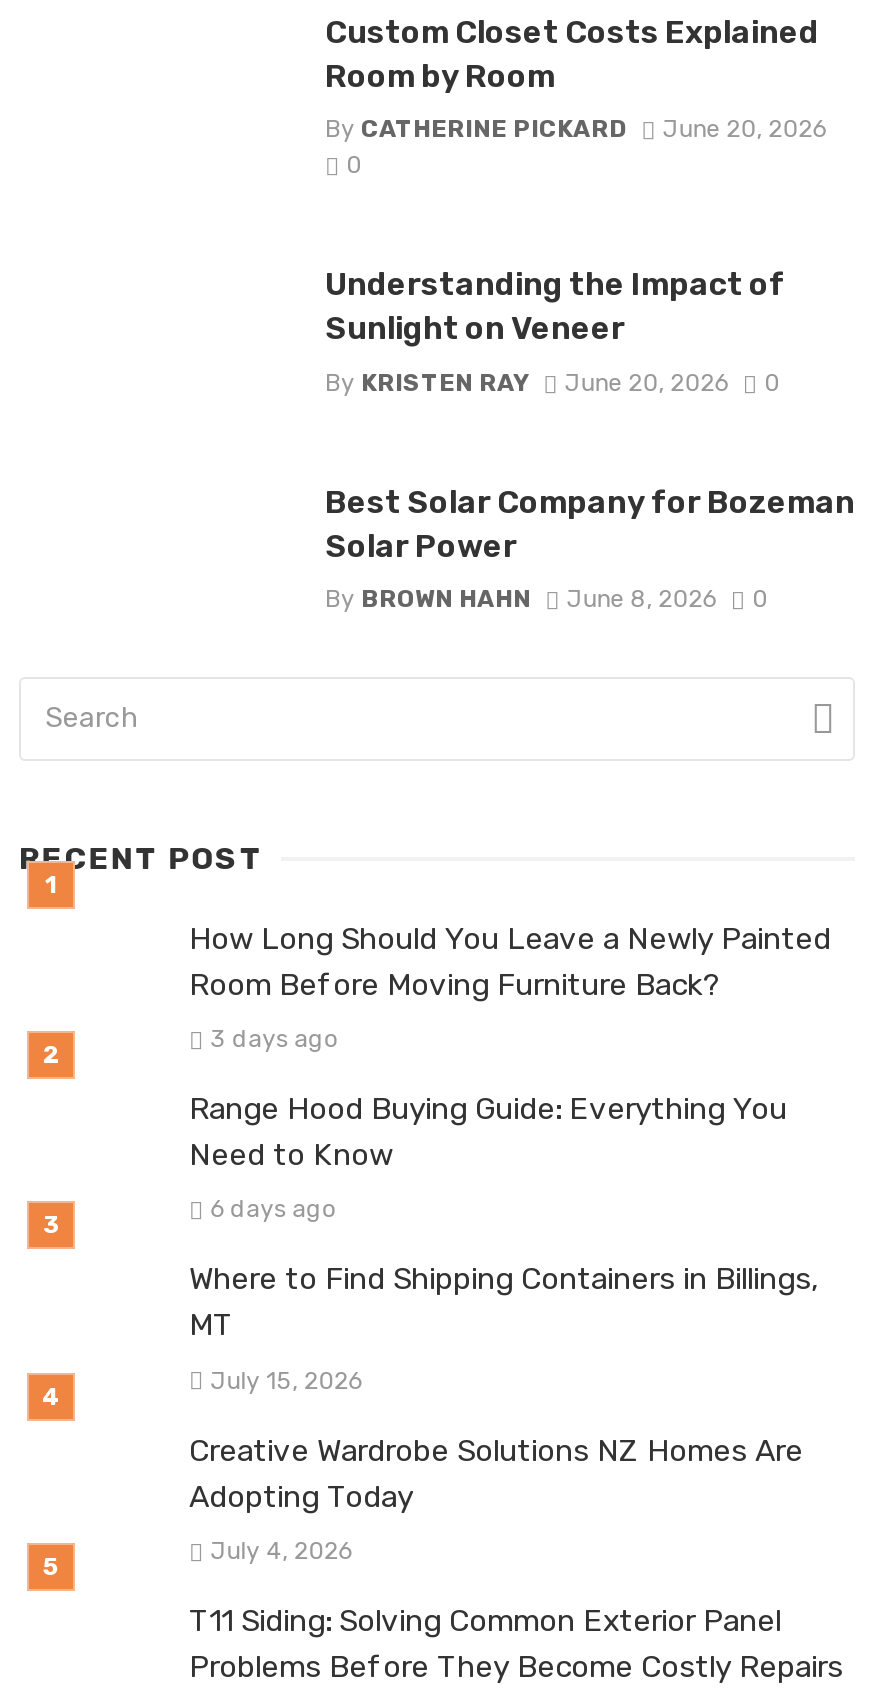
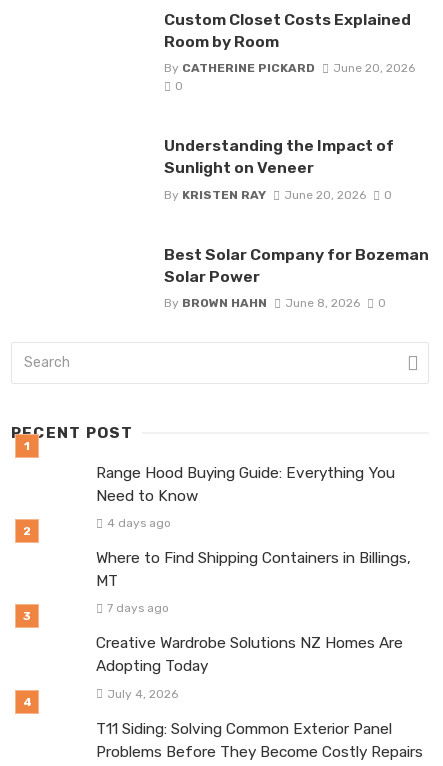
[189,921,831,1053] How Long Should You Leave a Newly Painted | Room Before Moving Furniture Back? | 3 days ago -> none
[210,1196,336,1224] 6 days ago -> [107,516,171,530] 4 days ago
[210,1366,362,1394] July 15, 2026 -> [107,601,169,615] 7 days ago

